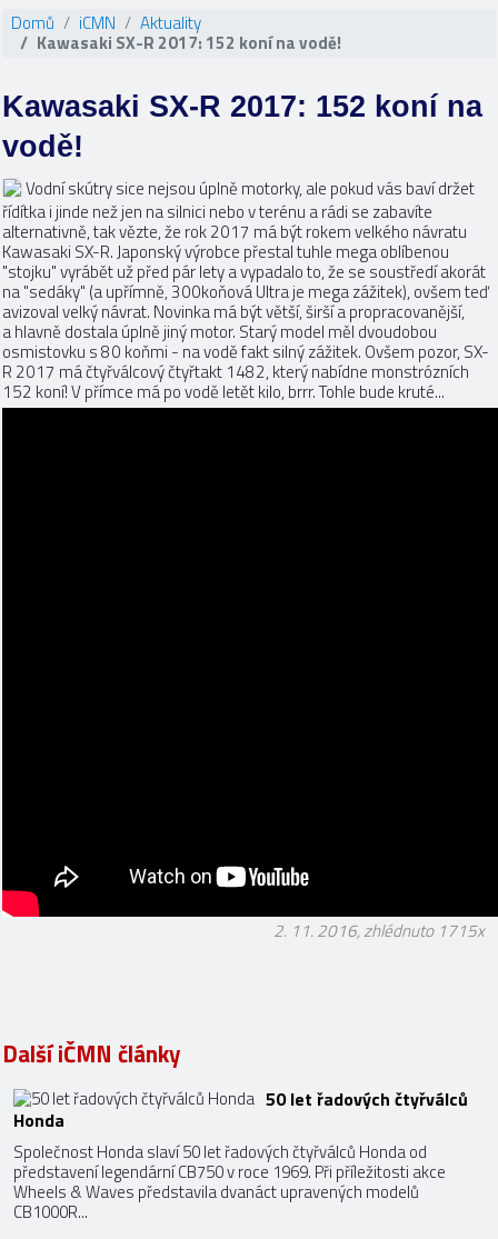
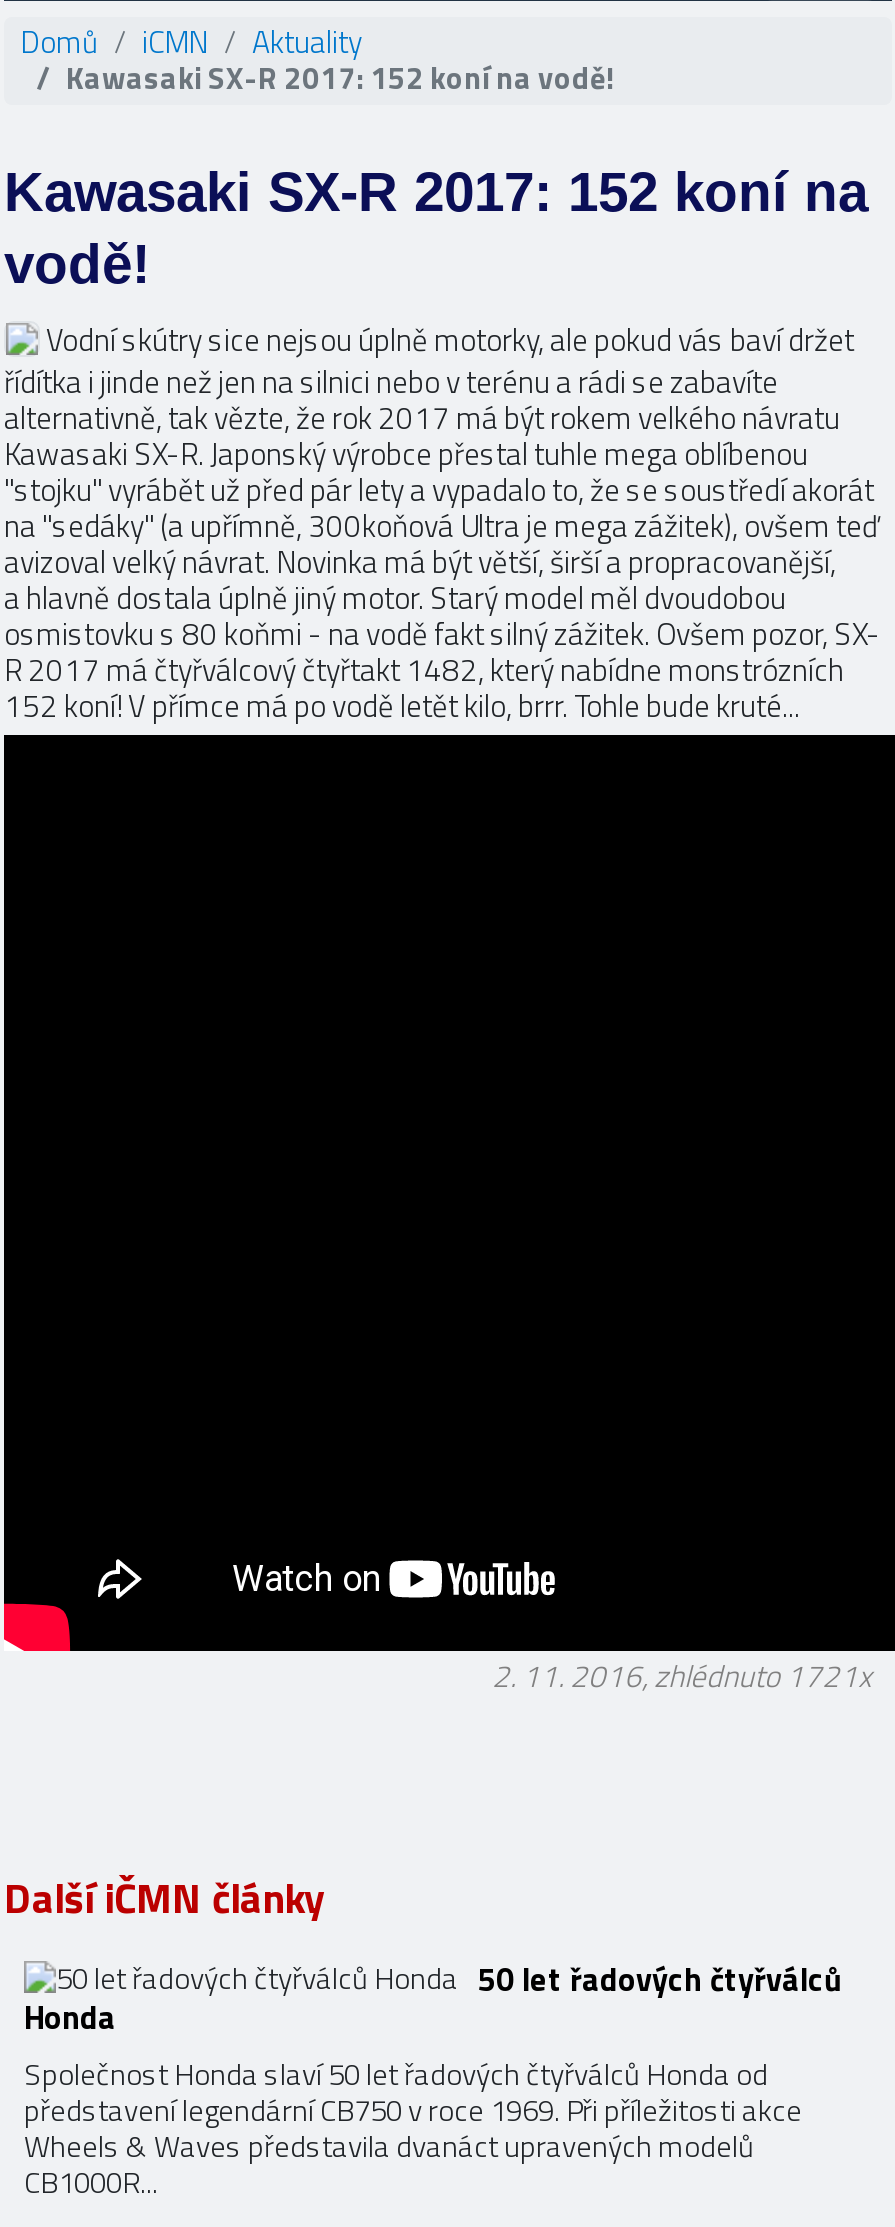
[273,918,485,943] 2. 11. 2016, zhlédnuto 1715x -> [492,1652,872,1698] 2. 11. 2016, zhlédnuto 1721x

